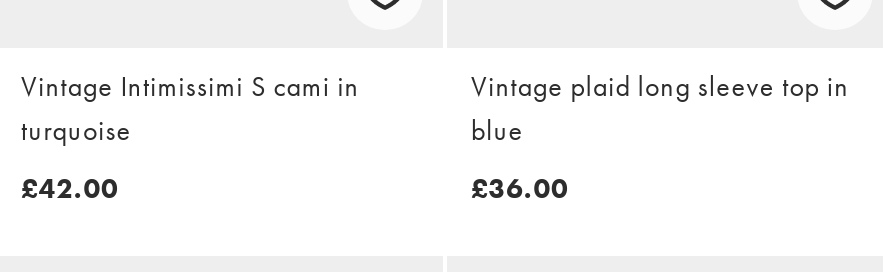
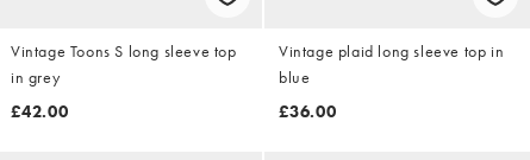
[21,67,360,147] Vintage Intimissimi S cami in | turquoise -> [11,40,237,87] Vintage Toons S long sleeve top | in grey

